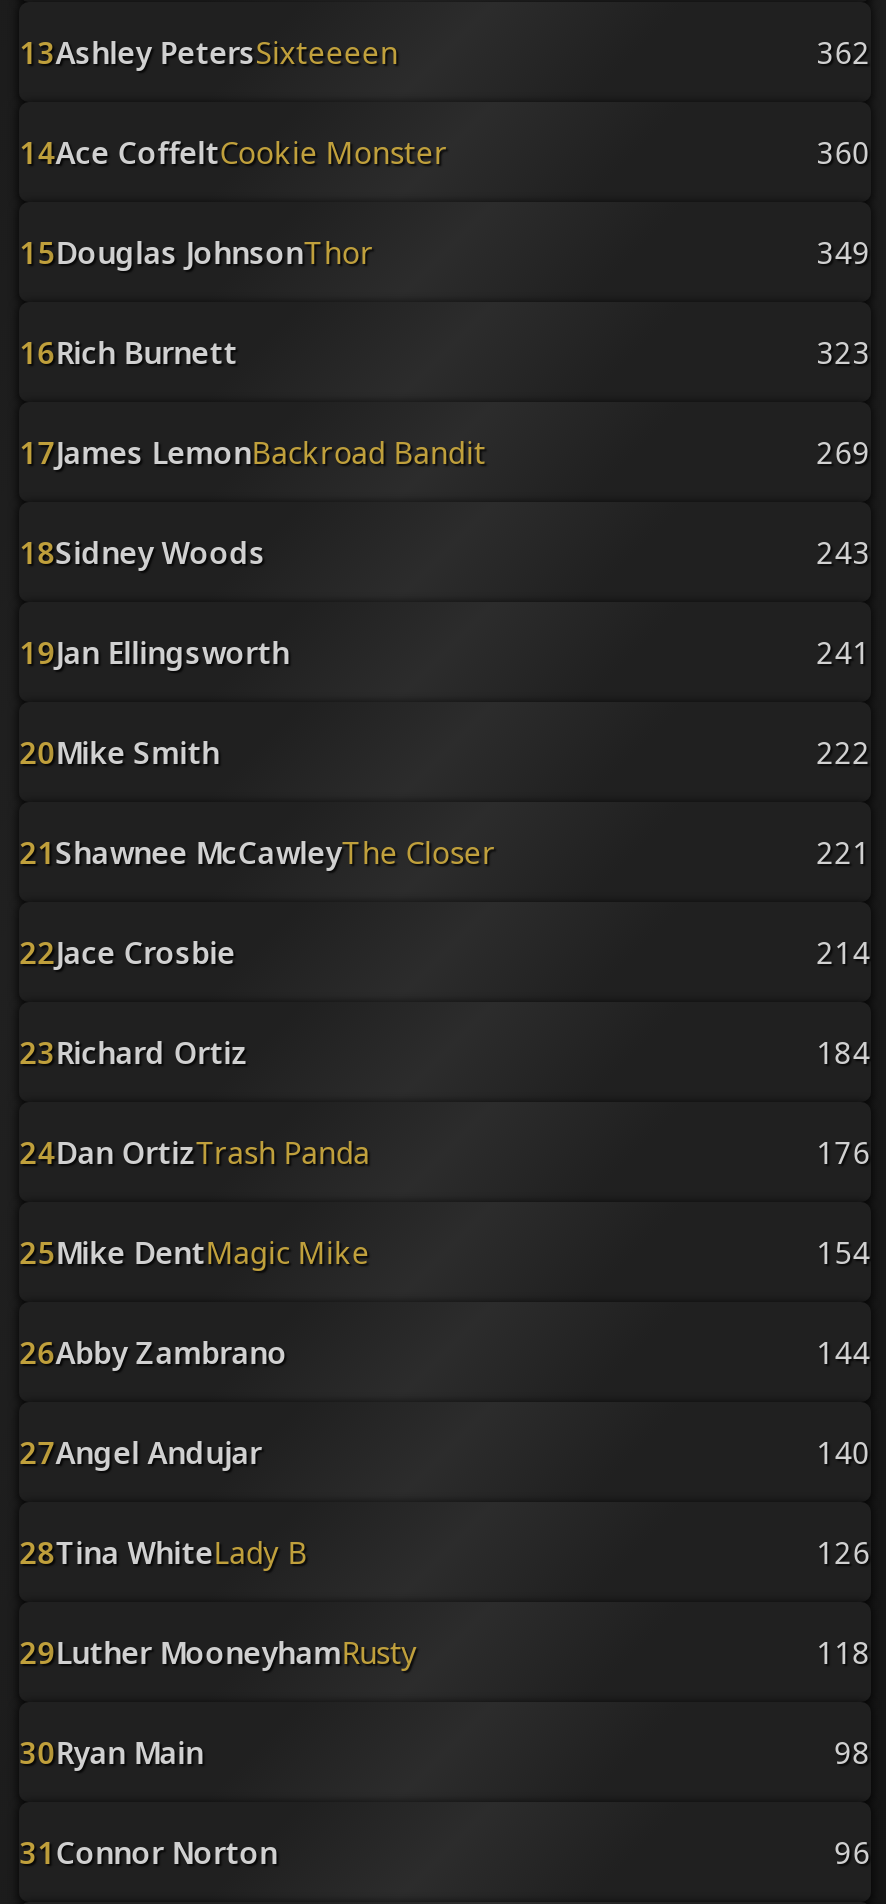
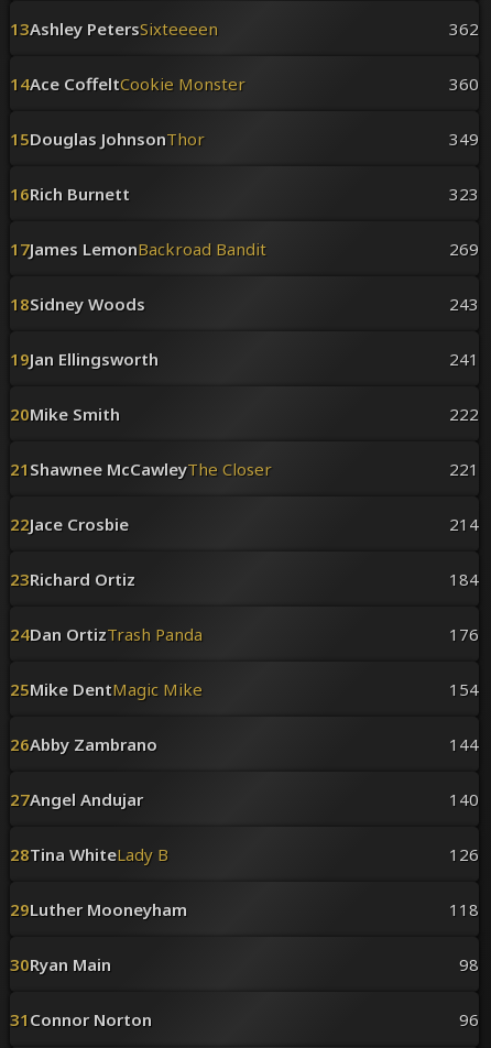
[19,1632,417,1672] 29Luther MooneyhamRusty -> [10,898,187,920] 29Luther Mooneyham

